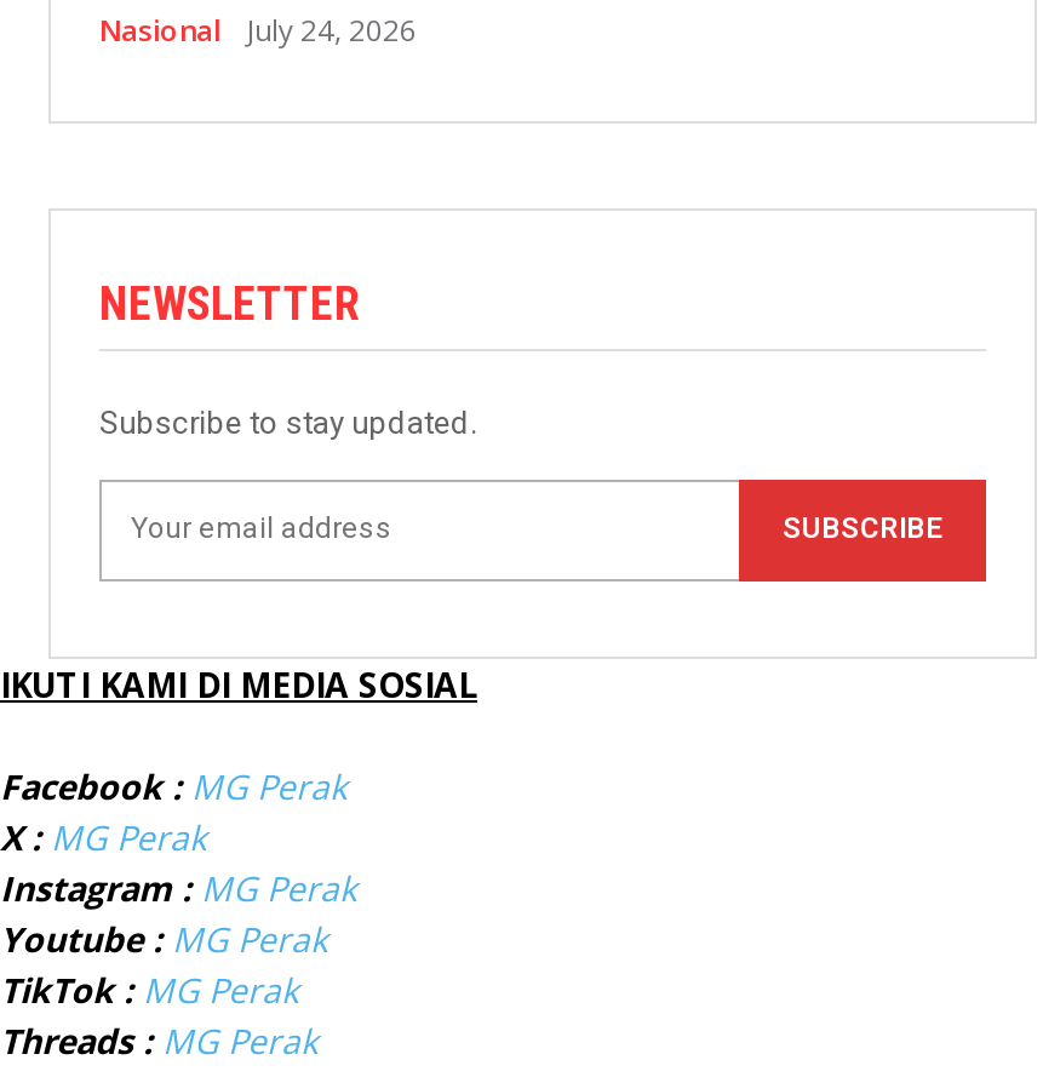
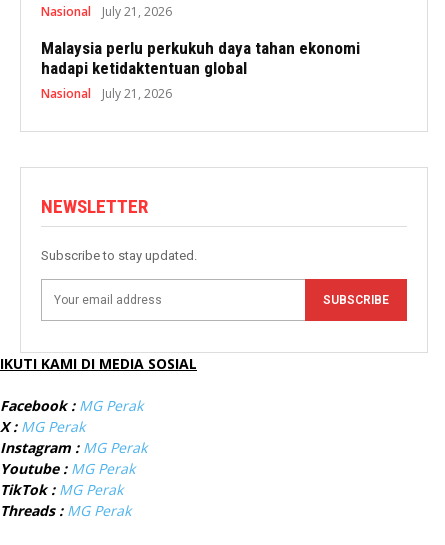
[247,8,417,50] July 24, 2026 -> [41,3,360,102] July 21, 2026 | Malaysia perlu perkukuh daya tahan ekonomi | hadapi ketidaktentuan global | Nasional | July 21, 2026

